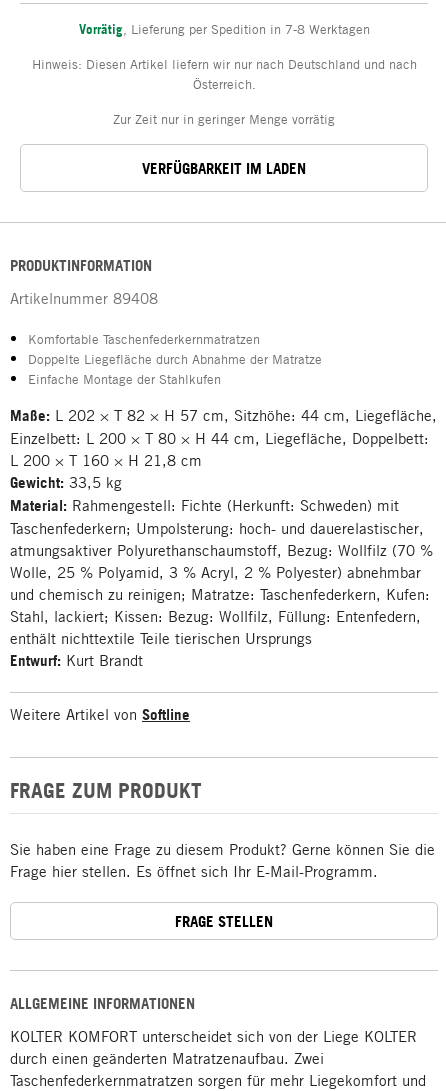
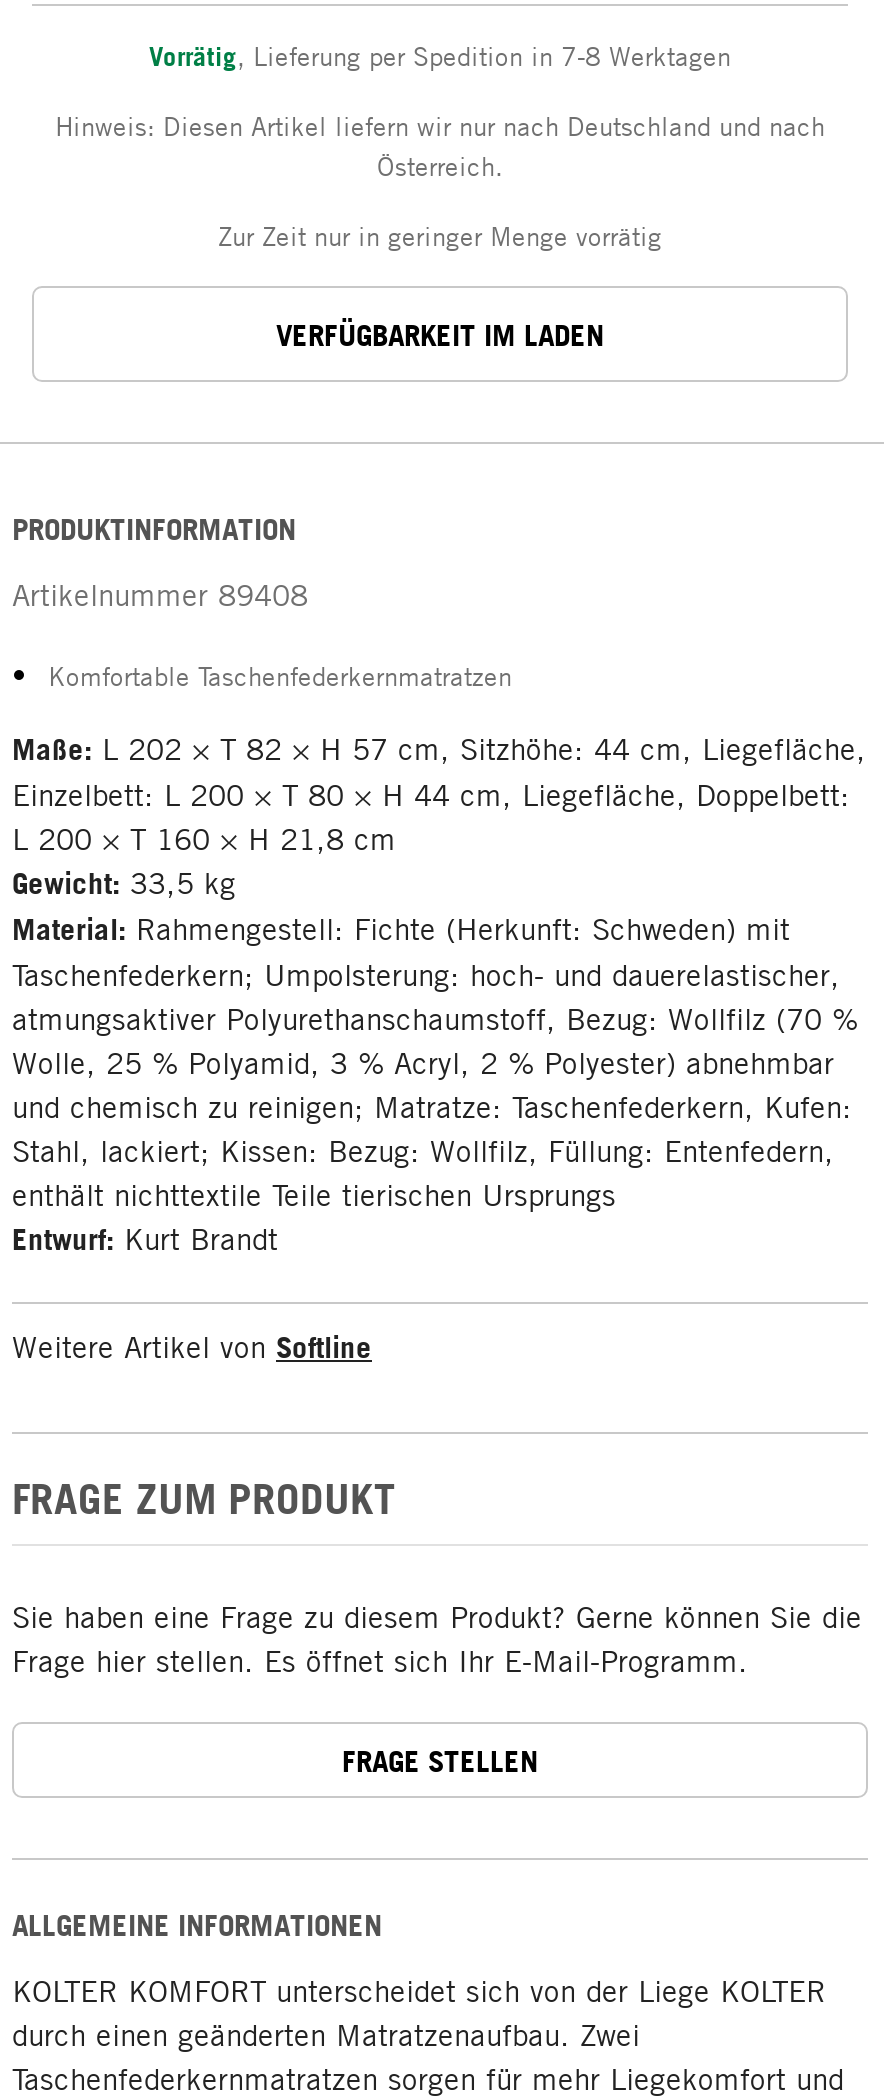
[28,351,322,387] Doppelte Liegefläche durch Abnahme der Matratze | Einfache Montage der Stahlkufen -> none

